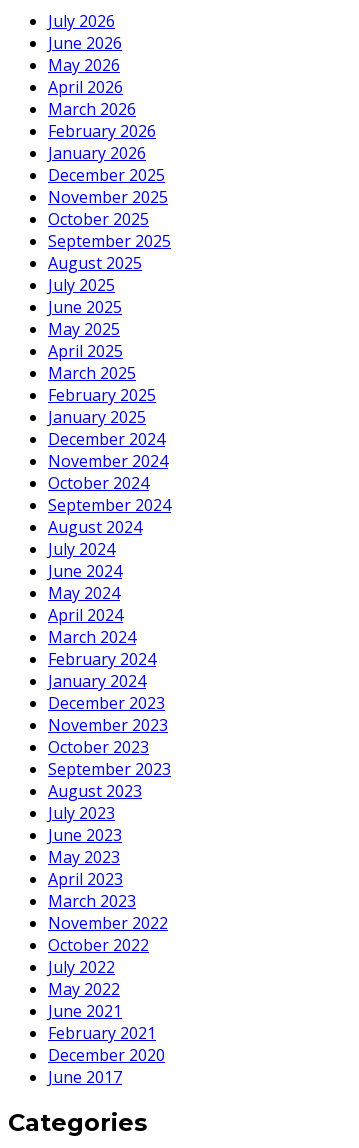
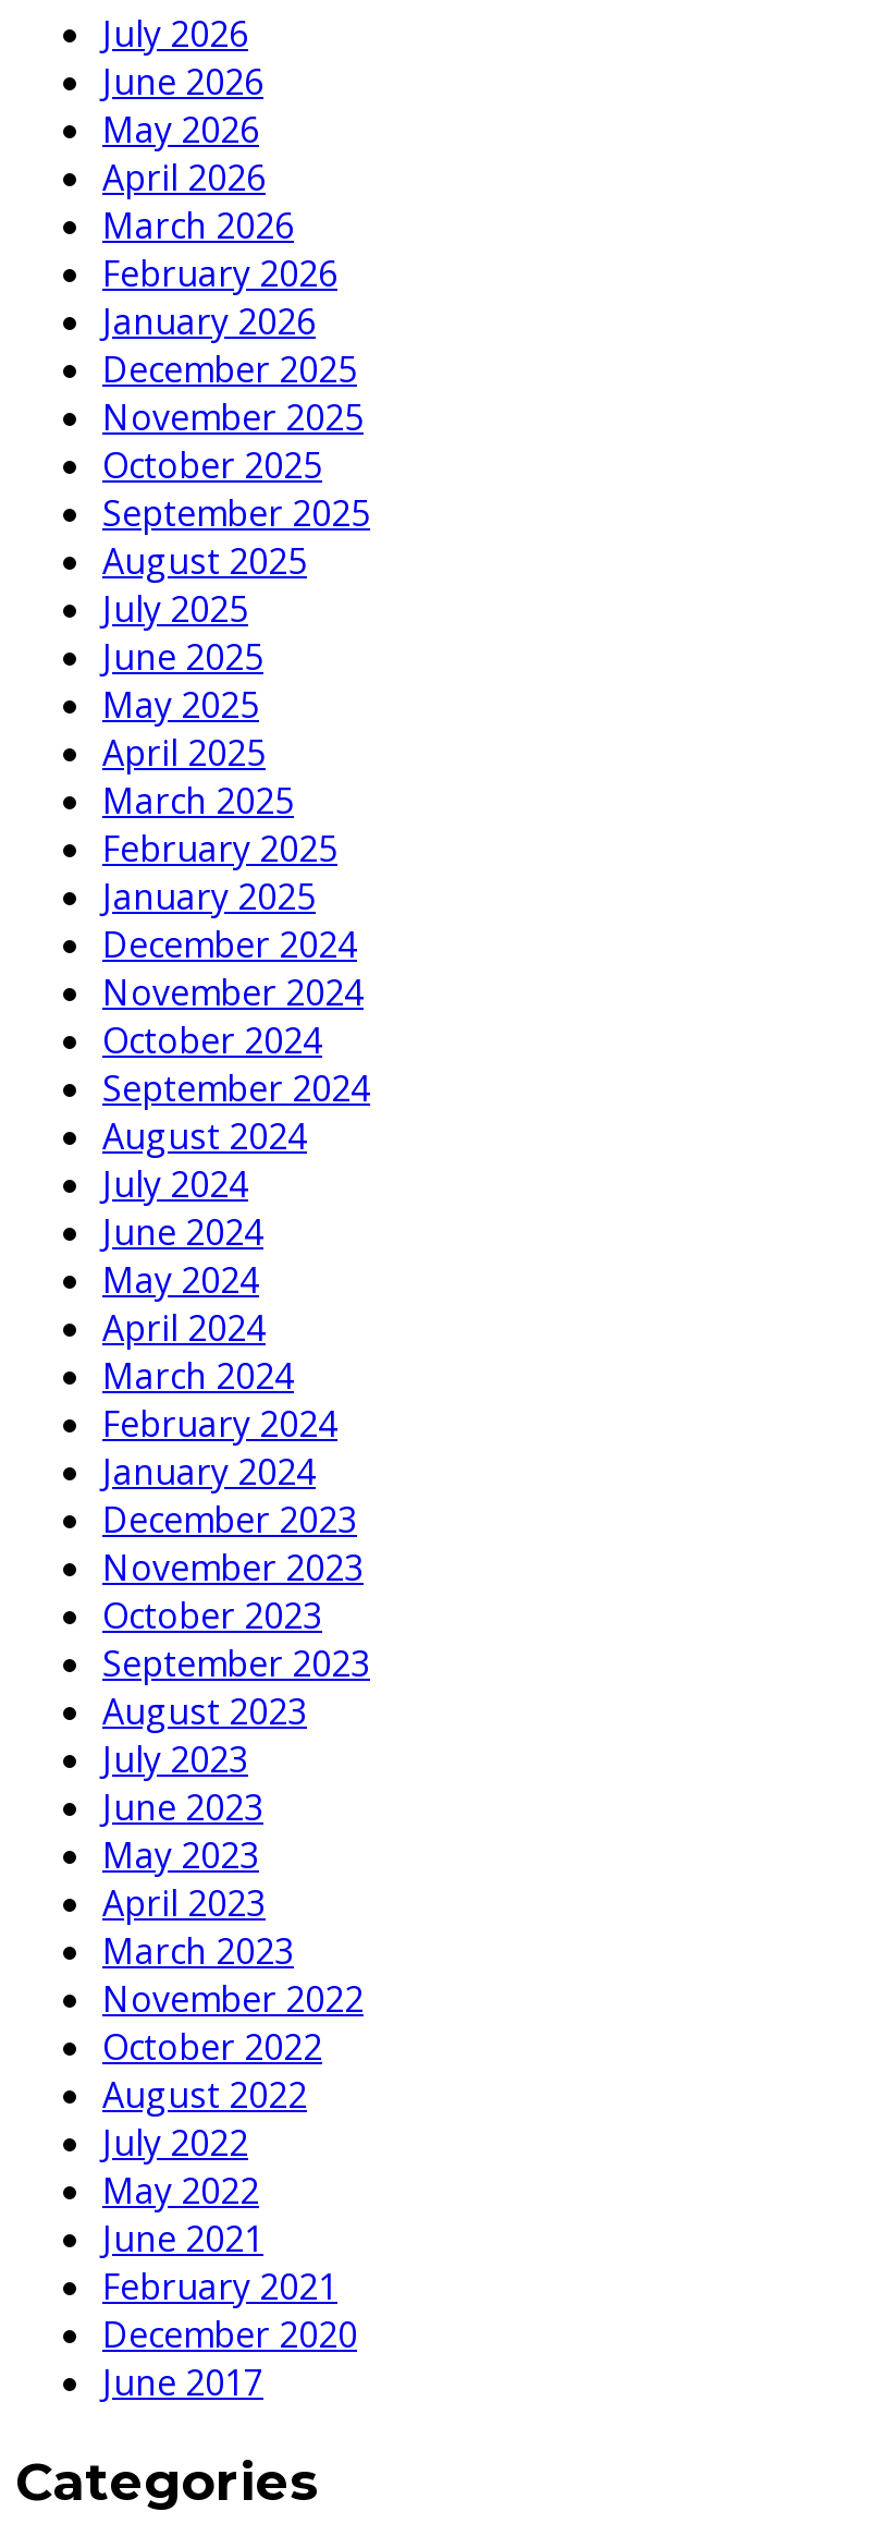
none -> [102,2071,307,2119] August 2022

